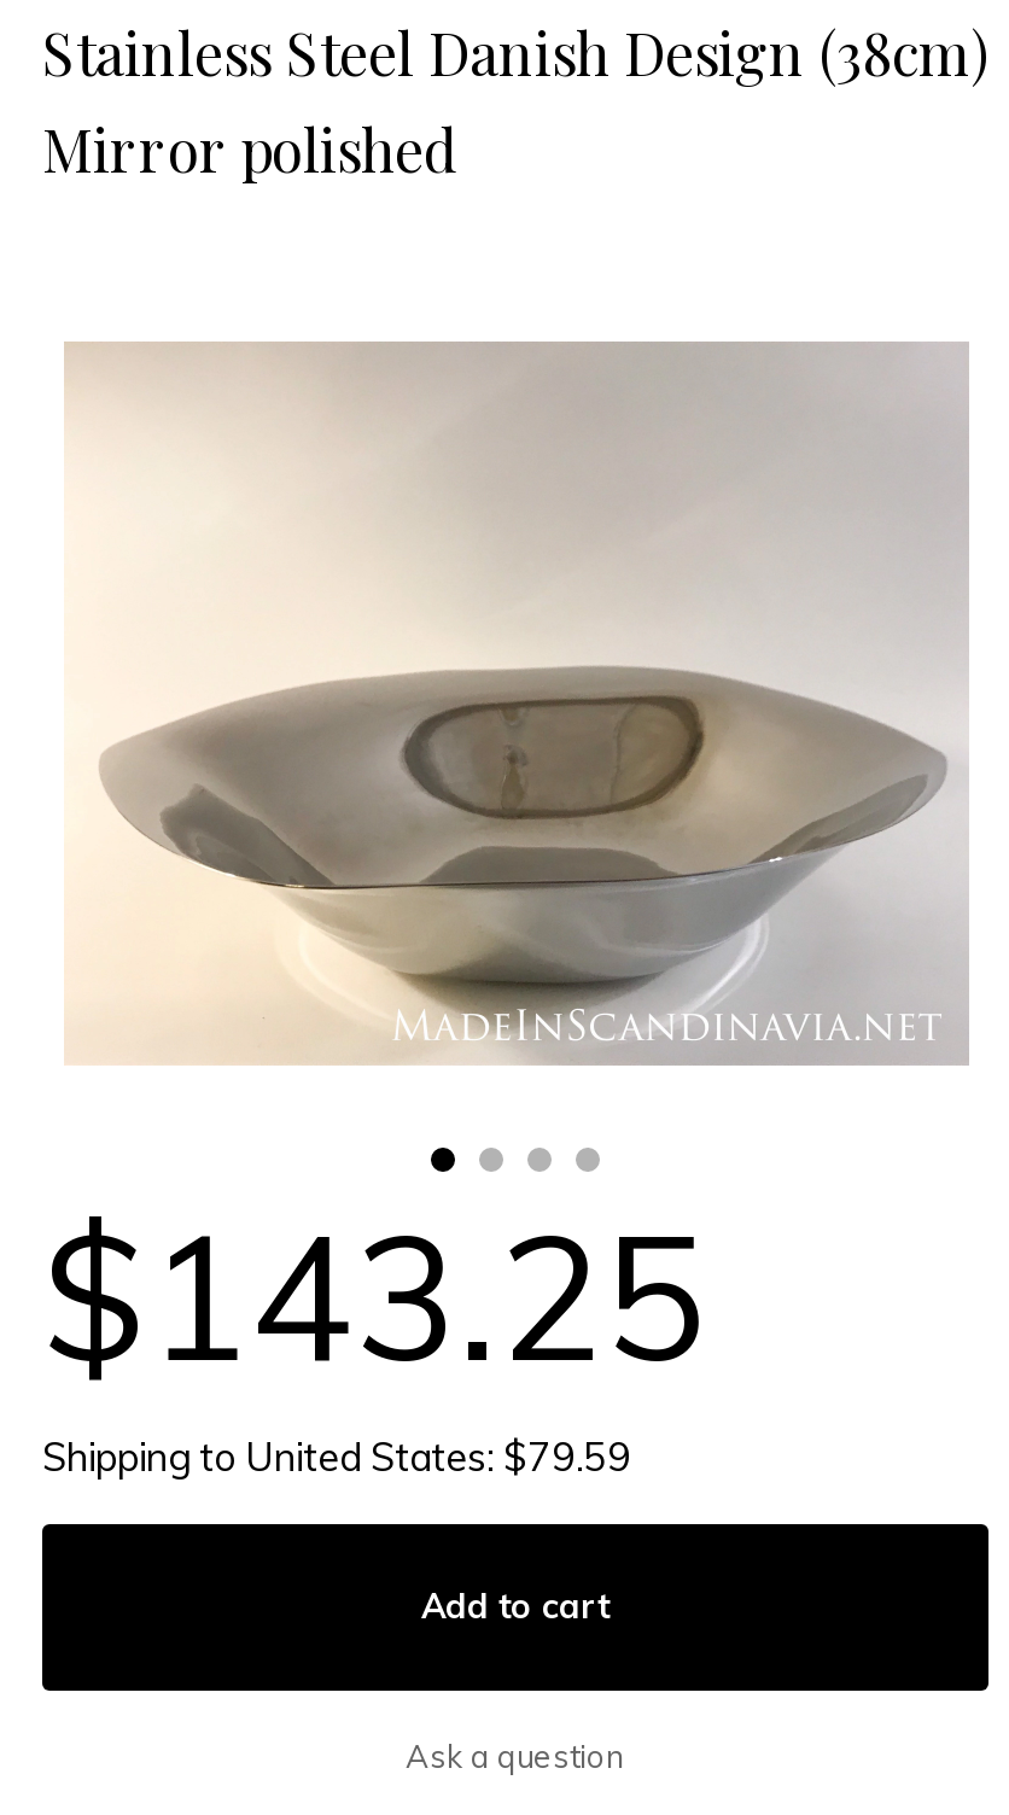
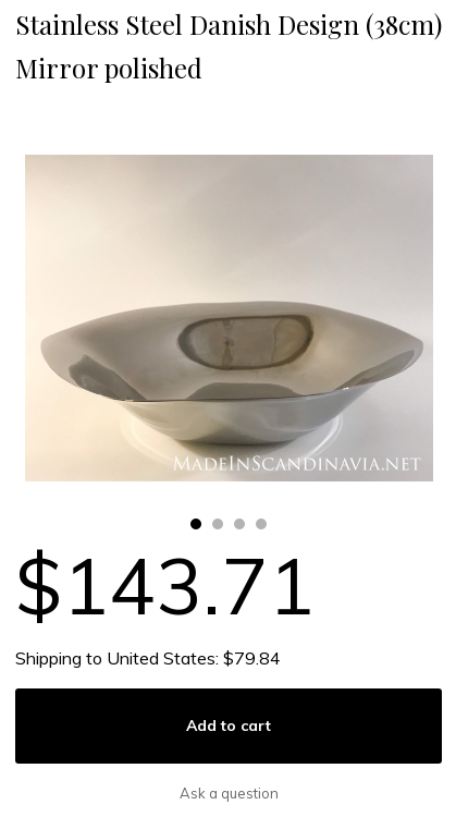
[42,1186,706,1403] $143.25 -> [15,536,315,634] $143.71
[42,1432,631,1481] Shipping to United States: $79.59 -> [15,647,281,669] Shipping to United States: $79.84

